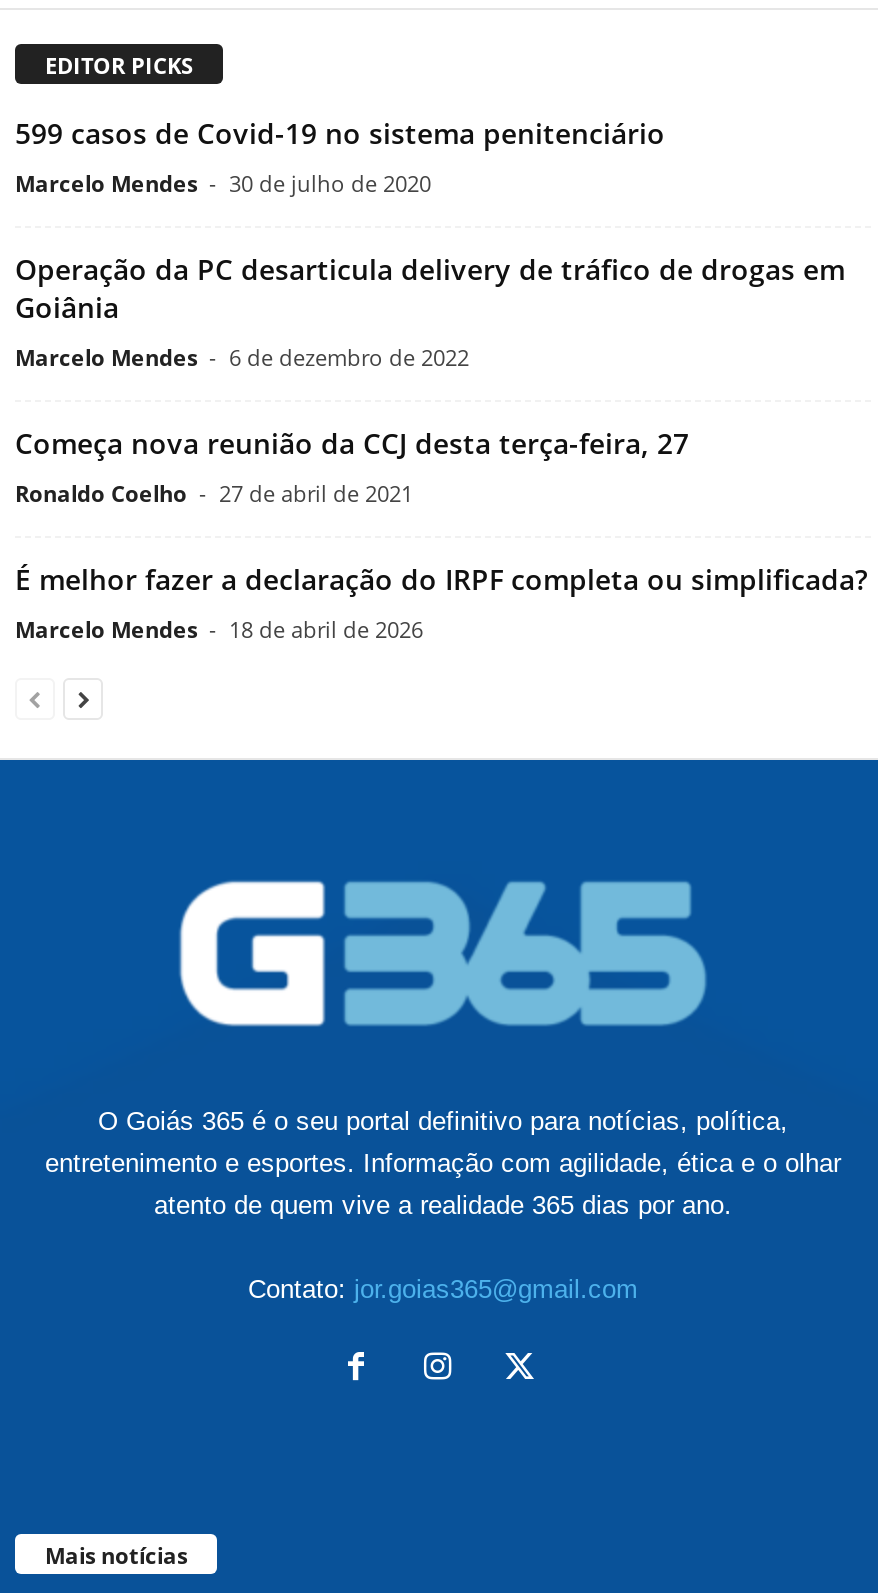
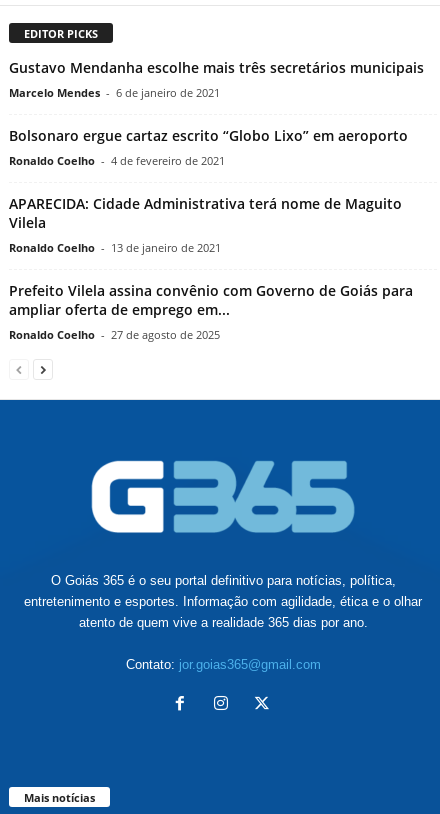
[15,115,665,199] 599 casos de Covid-19 no sistema penitenciário | Marcelo Mendes - 30 de julho de 2020 -> [9,58,424,100] Gustavo Mendanha escolhe mais três secretários municipais | Marcelo Mendes - 6 de janeiro de 2021
[15,251,845,373] Operação da PC desarticula delivery de tráfico de drogas em | Goiânia | Marcelo Mendes - 6 de dezembro de 2022 -> [9,126,408,168] Bolsonaro ergue cartaz escrito “Globo Lixo” em aeroporto | Ronaldo Coelho - 4 de fevereiro de 2021
[15,425,689,509] Começa nova reunião da CCJ desta terça-feira, 27 | Ronaldo Coelho - 27 de abril de 2021 -> [9,194,402,255] APARECIDA: Cidade Administrativa terá nome de Maguito | Vilela | Ronaldo Coelho - 13 de janeiro de 2021
[15,561,867,645] É melhor fazer a declaração do IRPF completa ou simplificada? | Marcelo Mendes - 18 de abril de 2026 -> [9,281,413,342] Prefeito Vilela assina convênio com Governo de Goiás para | ampliar oferta de emprego em... | Ronaldo Coelho - 27 de agosto de 2025

